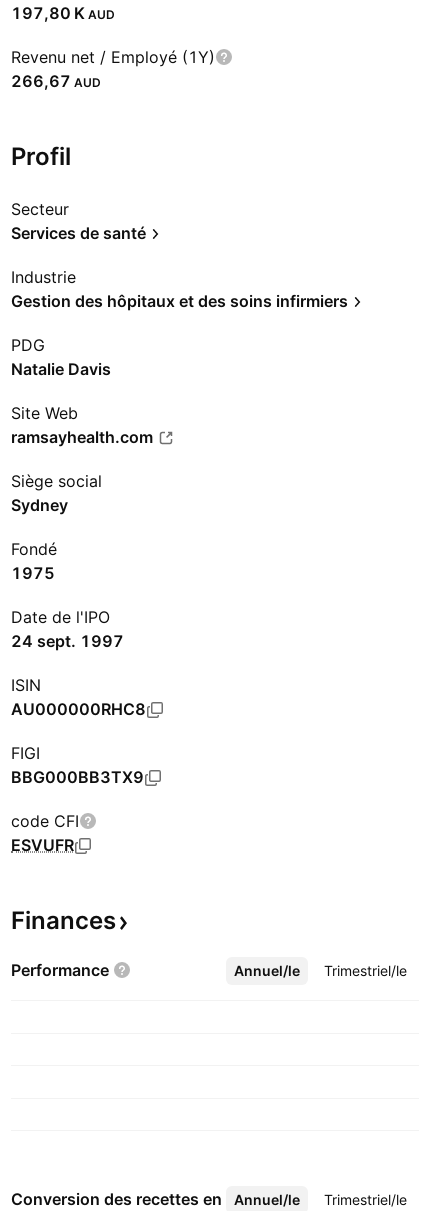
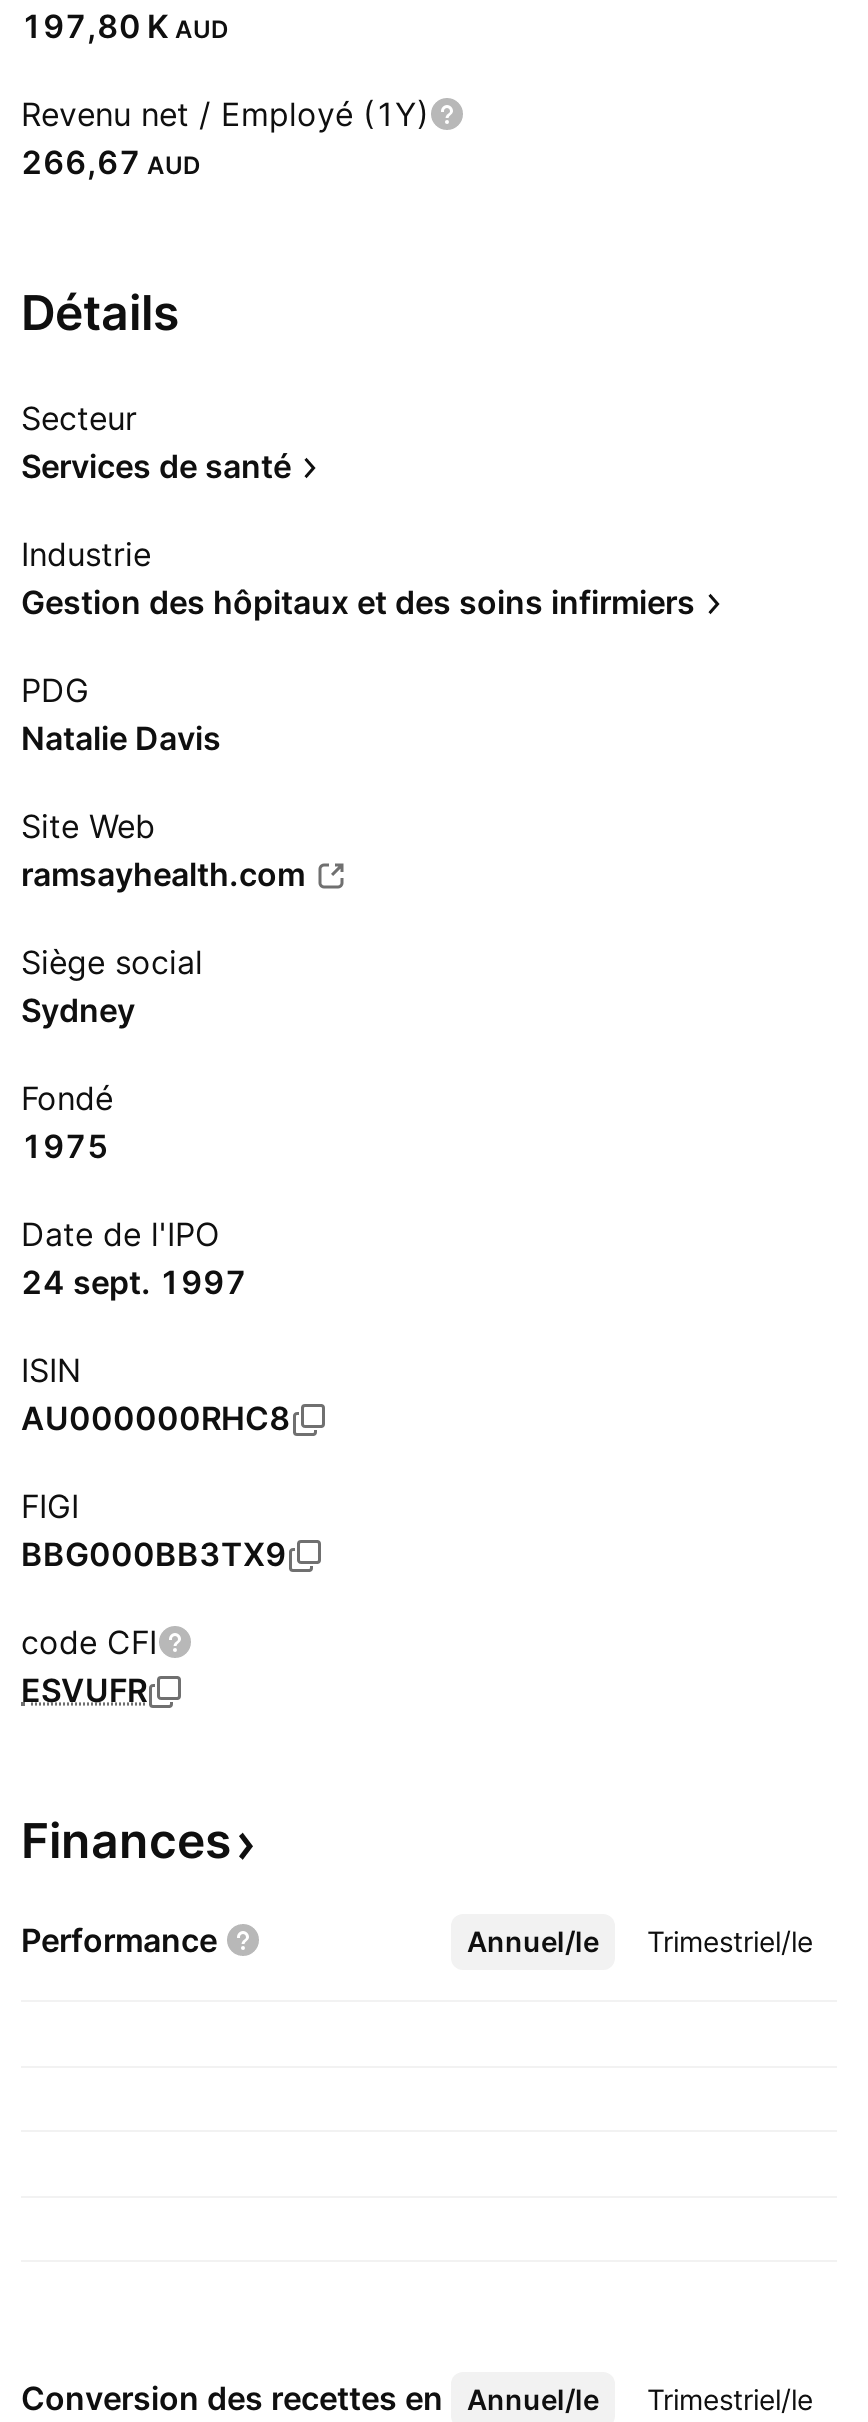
[11,142,71,171] Profil -> [21,284,179,342] Détails

